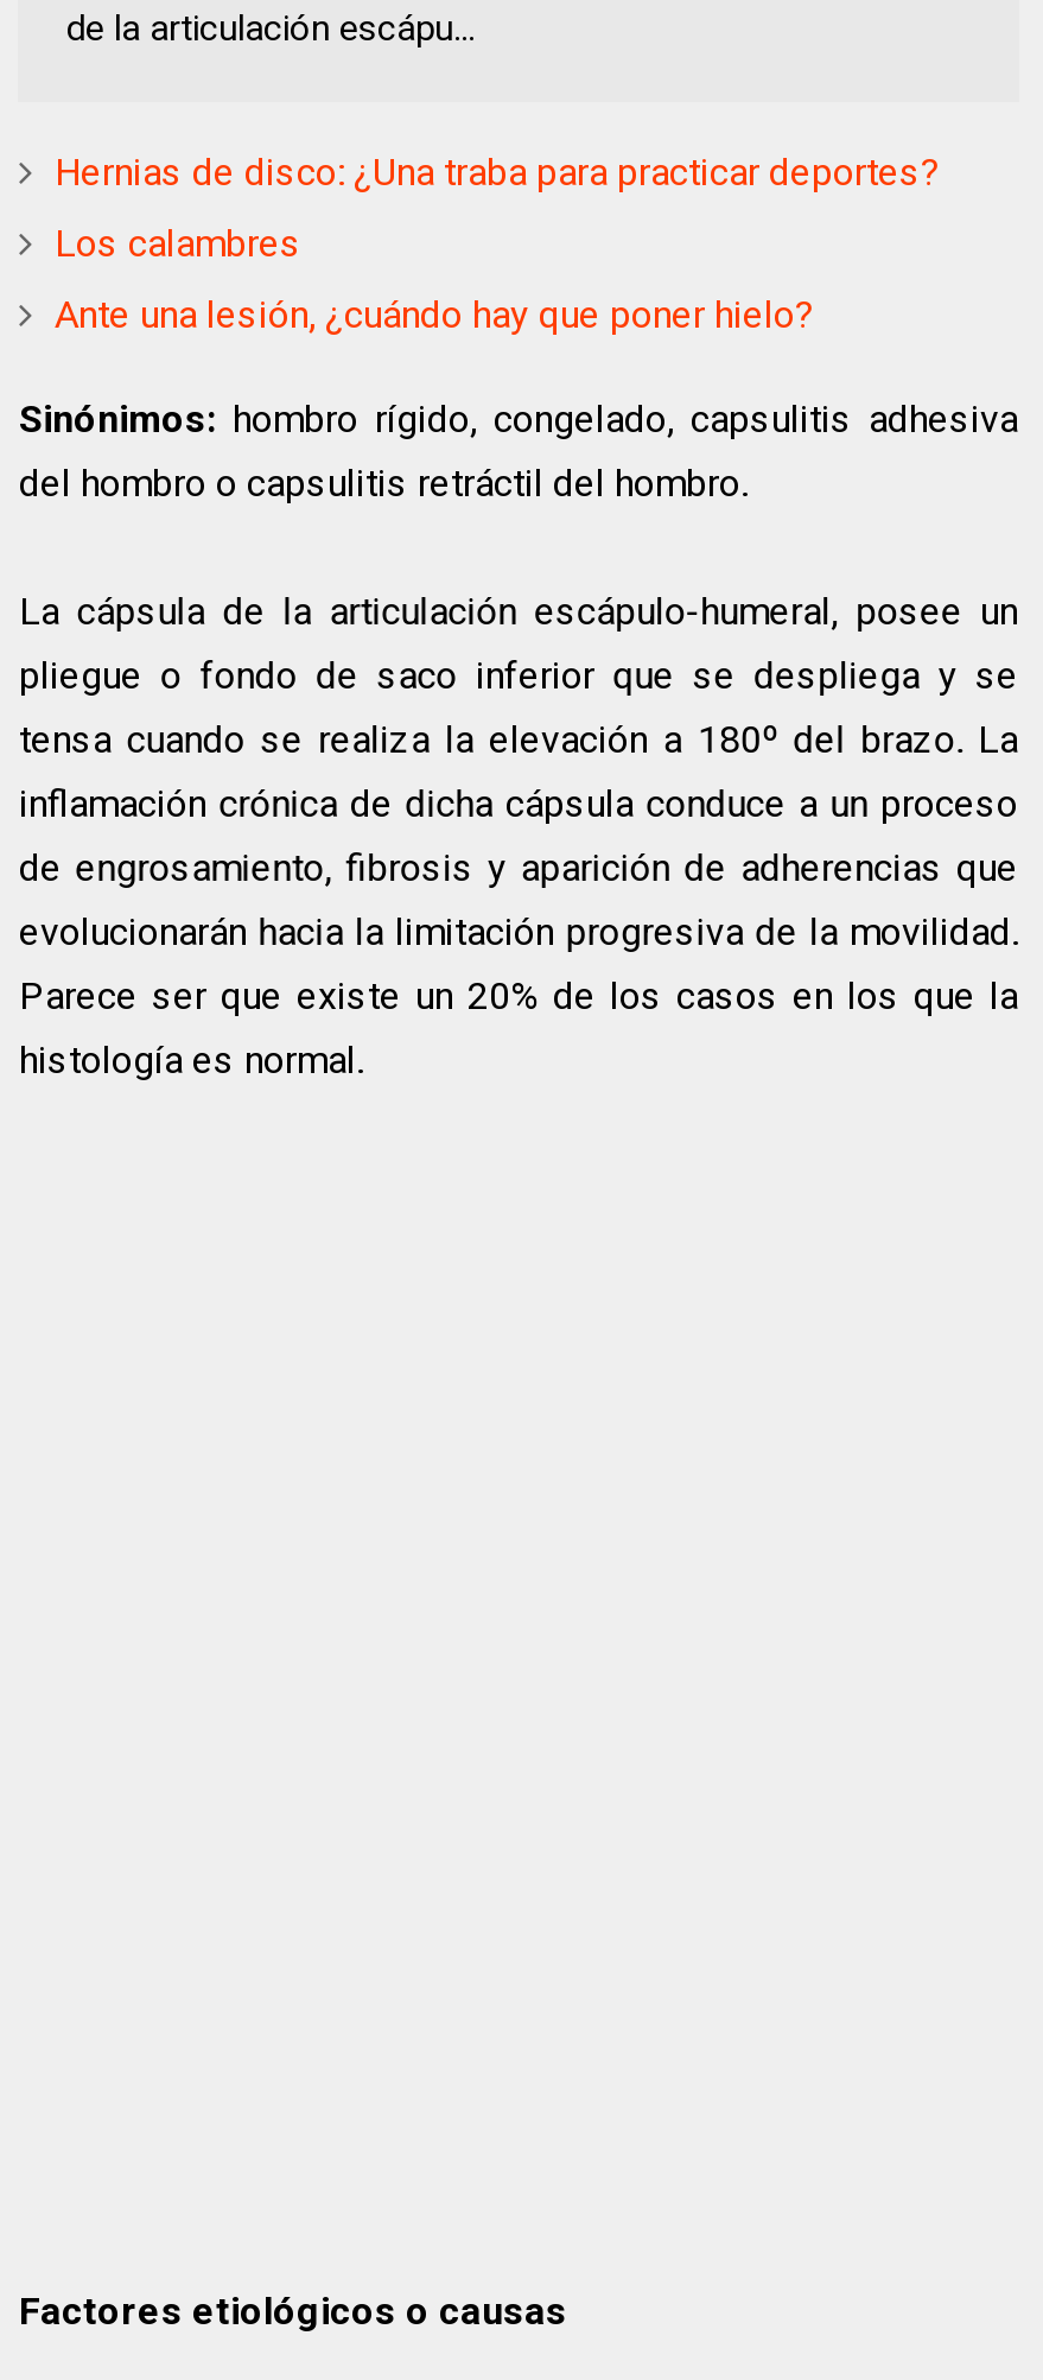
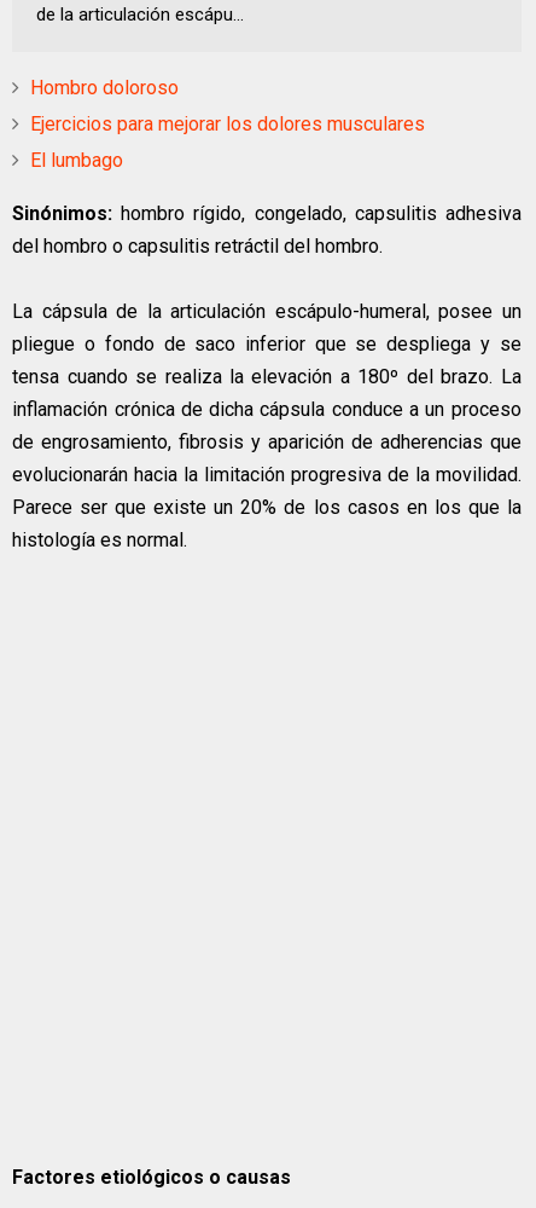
[54,148,940,193] Hernias de disco: ¿Una traba para practicar deportes? -> [31,76,179,99] Hombro doloroso
[54,220,301,265] Los calambres -> [31,112,425,135] Ejercicios para mejorar los dolores musculares
[54,291,814,336] Ante una lesión, ¿cuándo hay que poner hielo? -> [31,148,124,171] El lumbago

